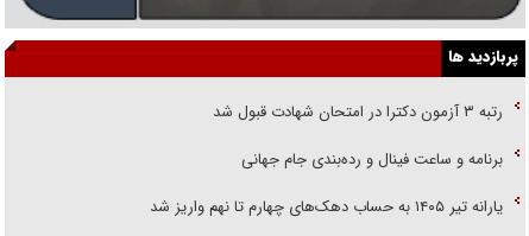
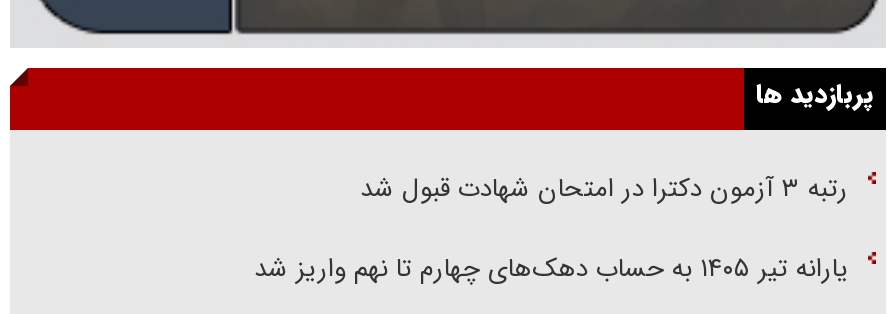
[241,147,503,172] برنامه و ساعت فینال و رده‌بندی جام جهانی -> none

